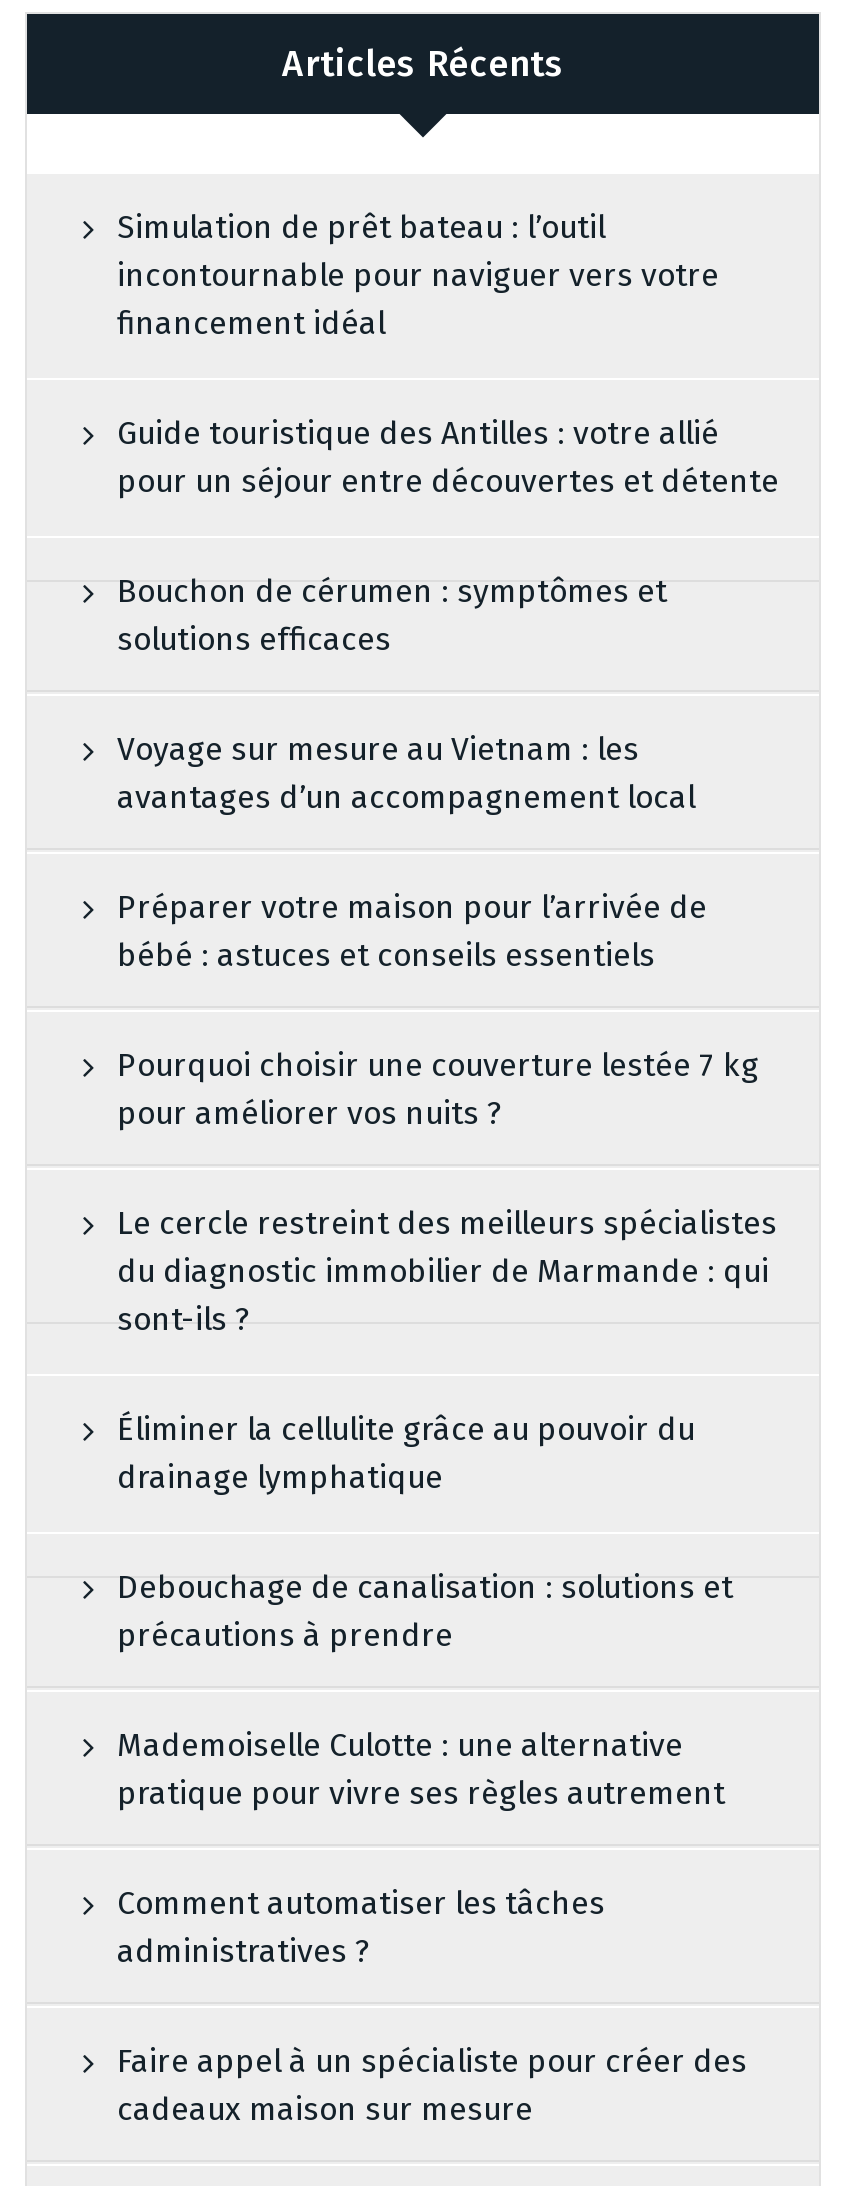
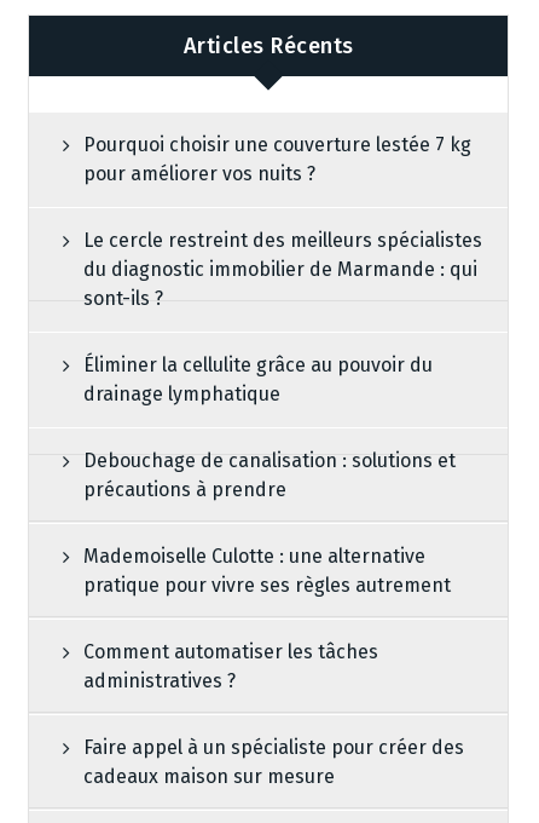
[117,208,779,974] Simulation de prêt bateau : l’outil | incontournable pour naviguer vers votre | financement idéal | Guide touristique des Antilles : votre allié | pour un séjour entre découvertes et détente | Bouchon de cérumen : symptômes et | solutions efficaces | Voyage sur mesure au Vietnam : les | avantages d’un accompagnement local | Préparer votre maison pour l’arrivée de | bébé : astuces et conseils essentiels -> none

